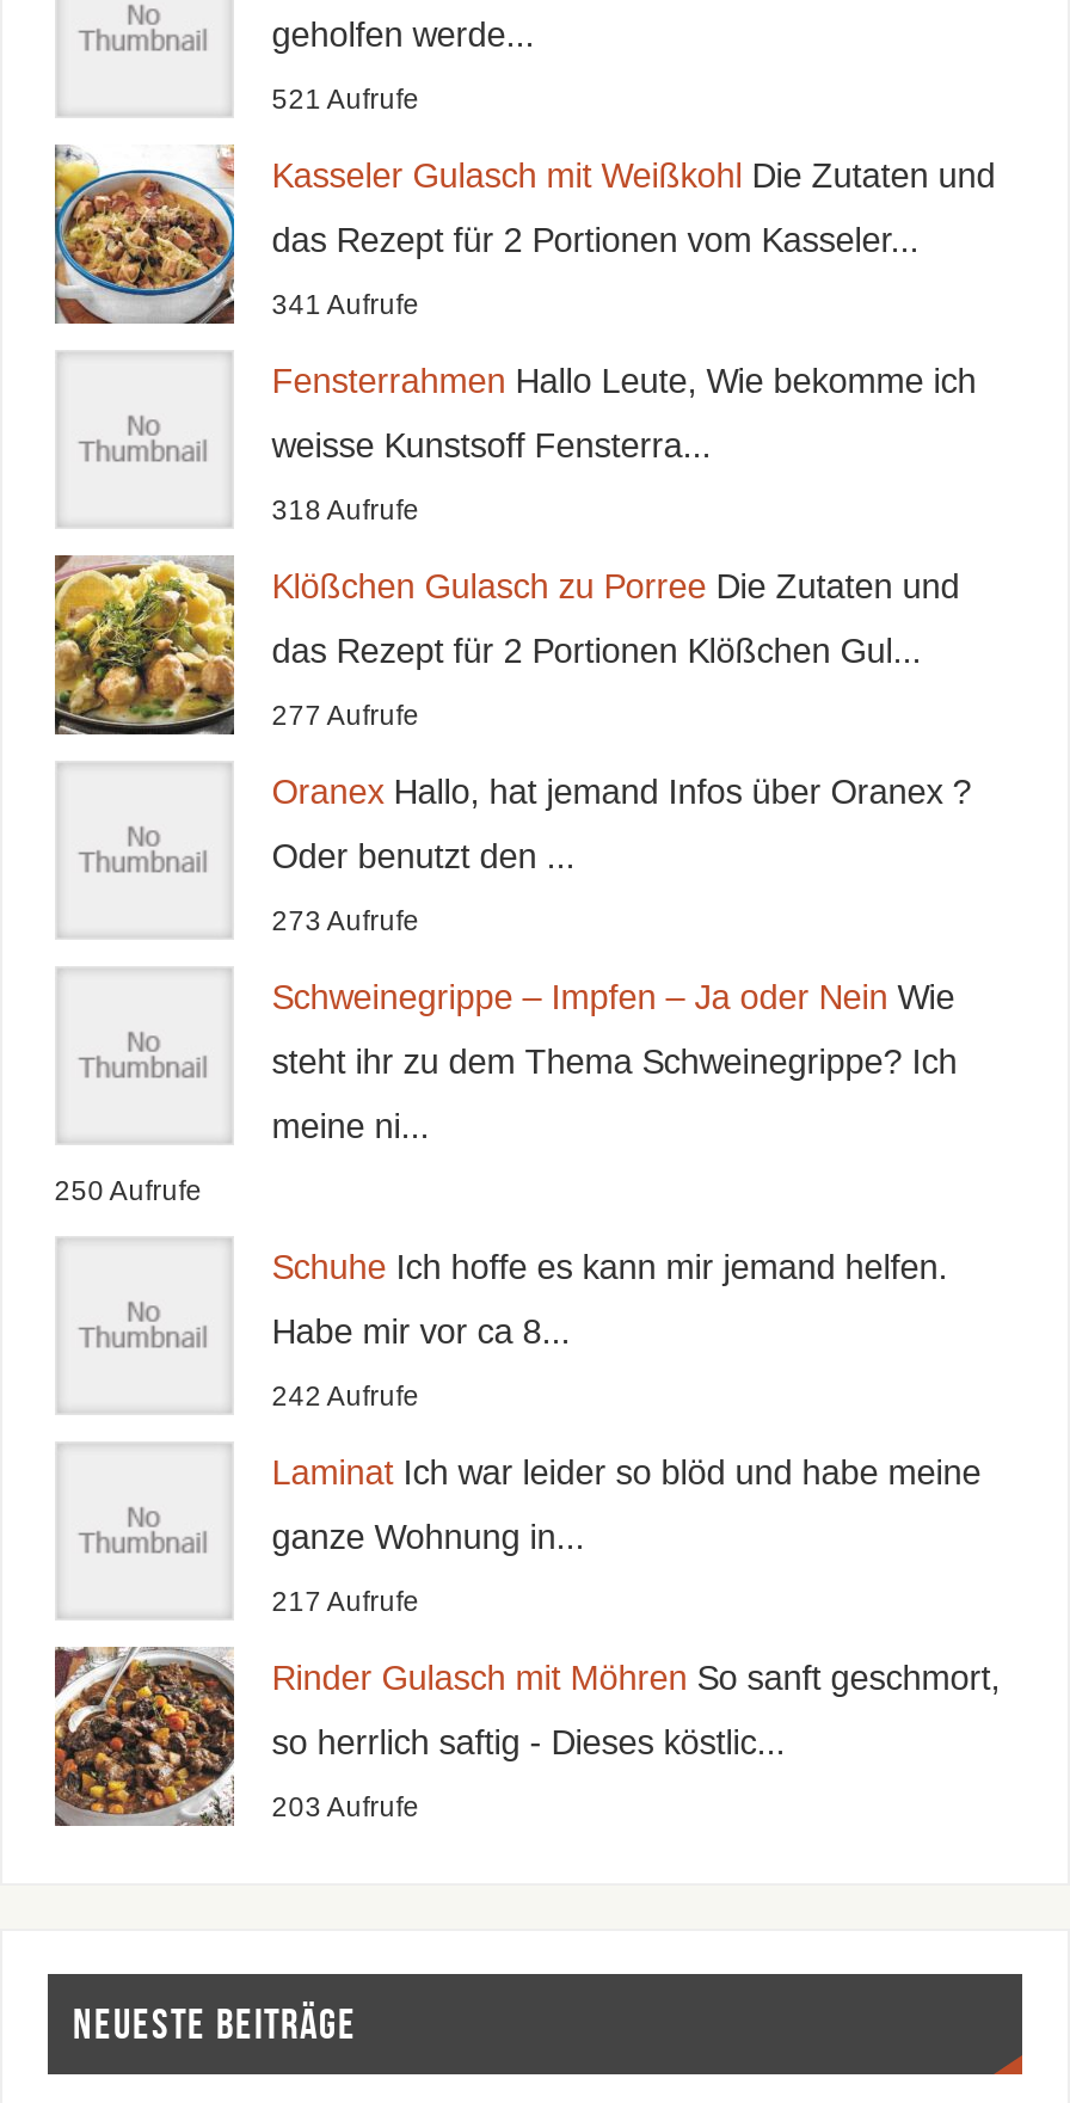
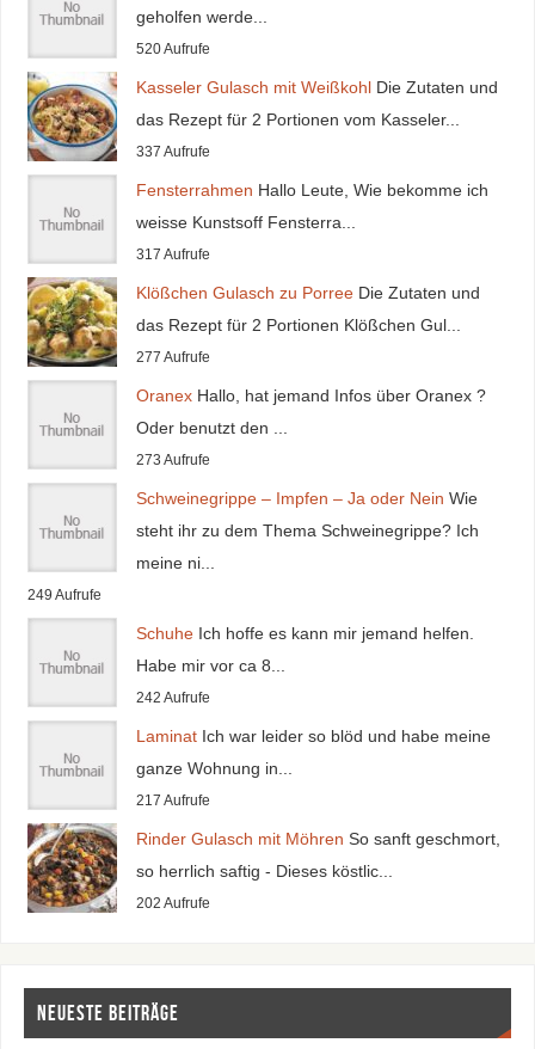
[272,84,420,113] 521 Aufrufe -> [136,42,210,57] 520 Aufrufe
[272,290,420,318] 341 Aufrufe -> [136,145,210,159] 337 Aufrufe
[272,495,420,524] 318 Aufrufe -> [136,248,210,262] 317 Aufrufe
[54,1176,202,1204] 250 Aufrufe -> [27,588,101,603] 249 Aufrufe
[272,1792,420,1821] 203 Aufrufe -> [136,896,210,911] 202 Aufrufe

